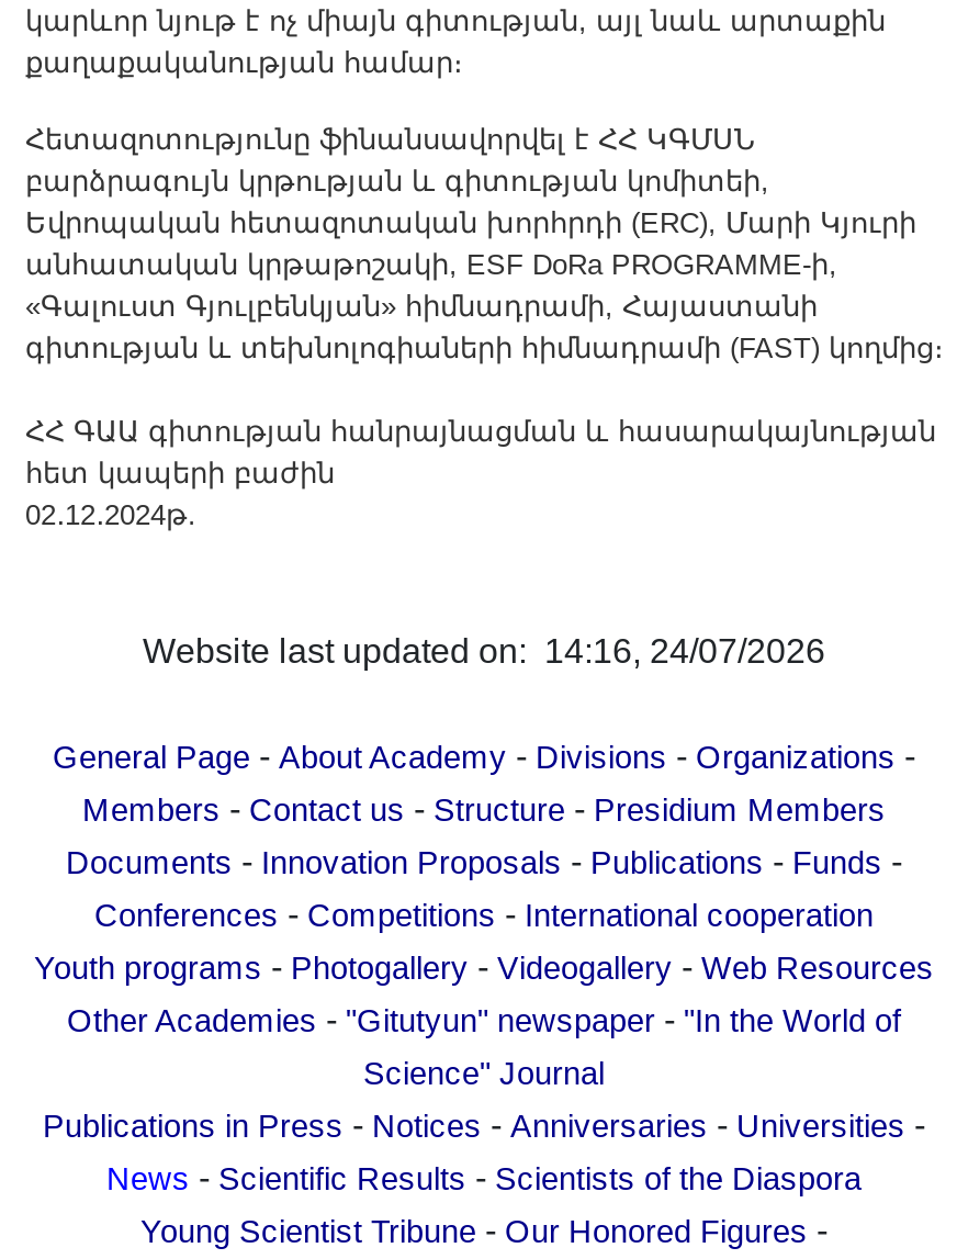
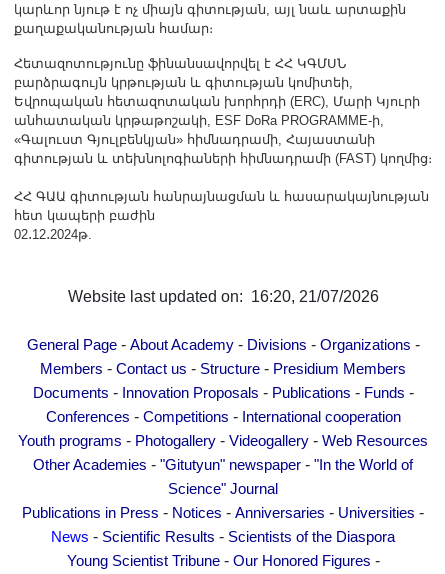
[143,632,825,670] Website last updated on: 14:16, 24/07/2026 -> [67,288,378,305] Website last updated on: 16:20, 21/07/2026

